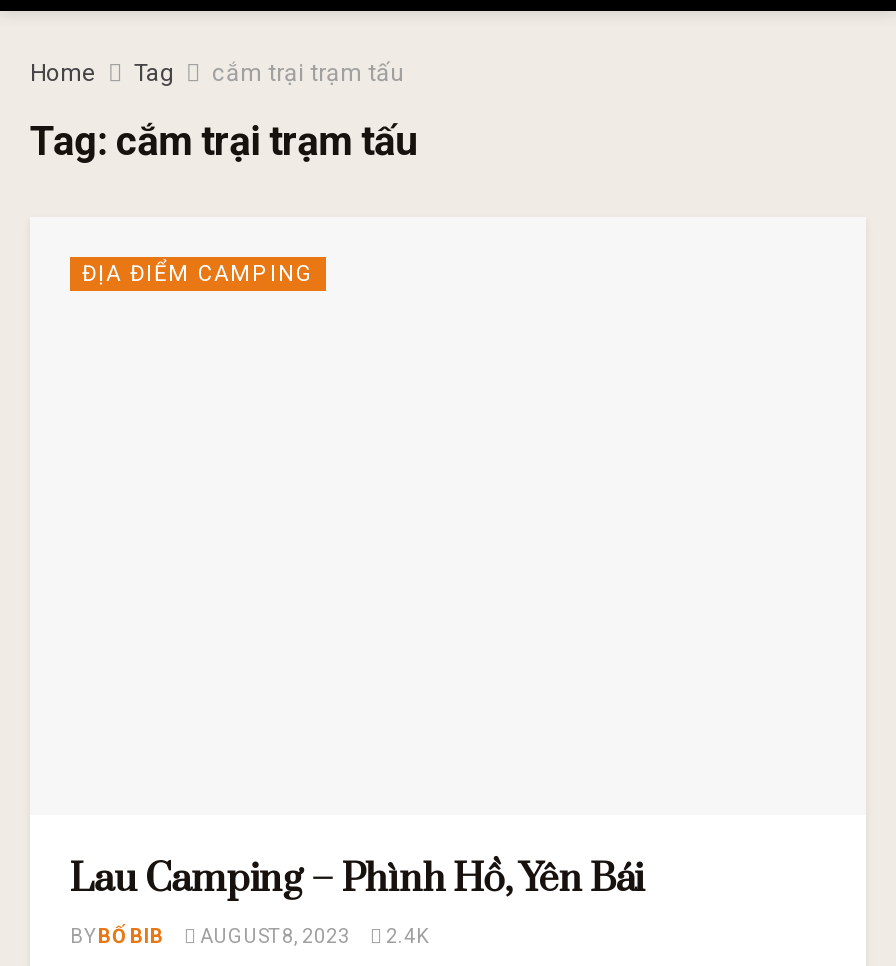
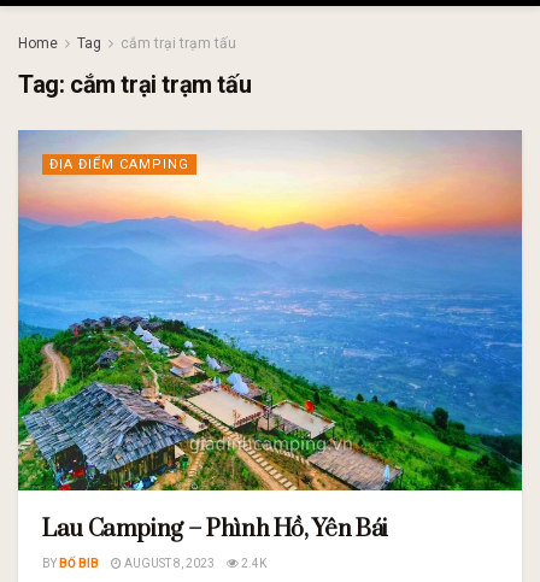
none -> [17,129,523,492] [image]

